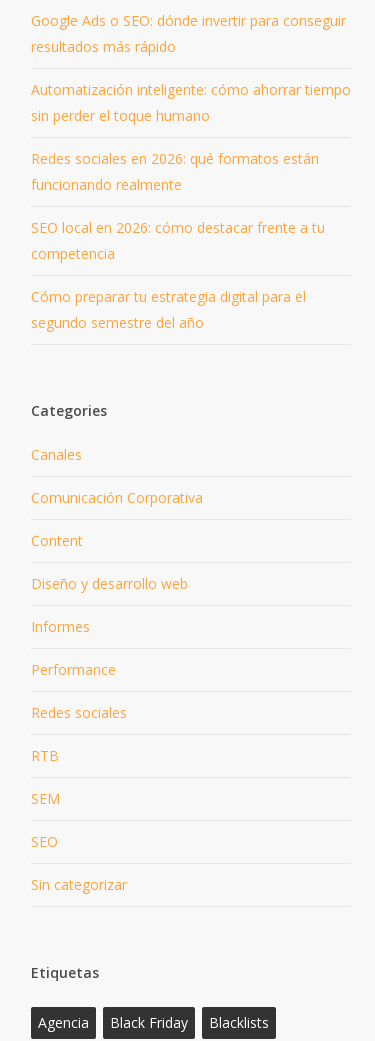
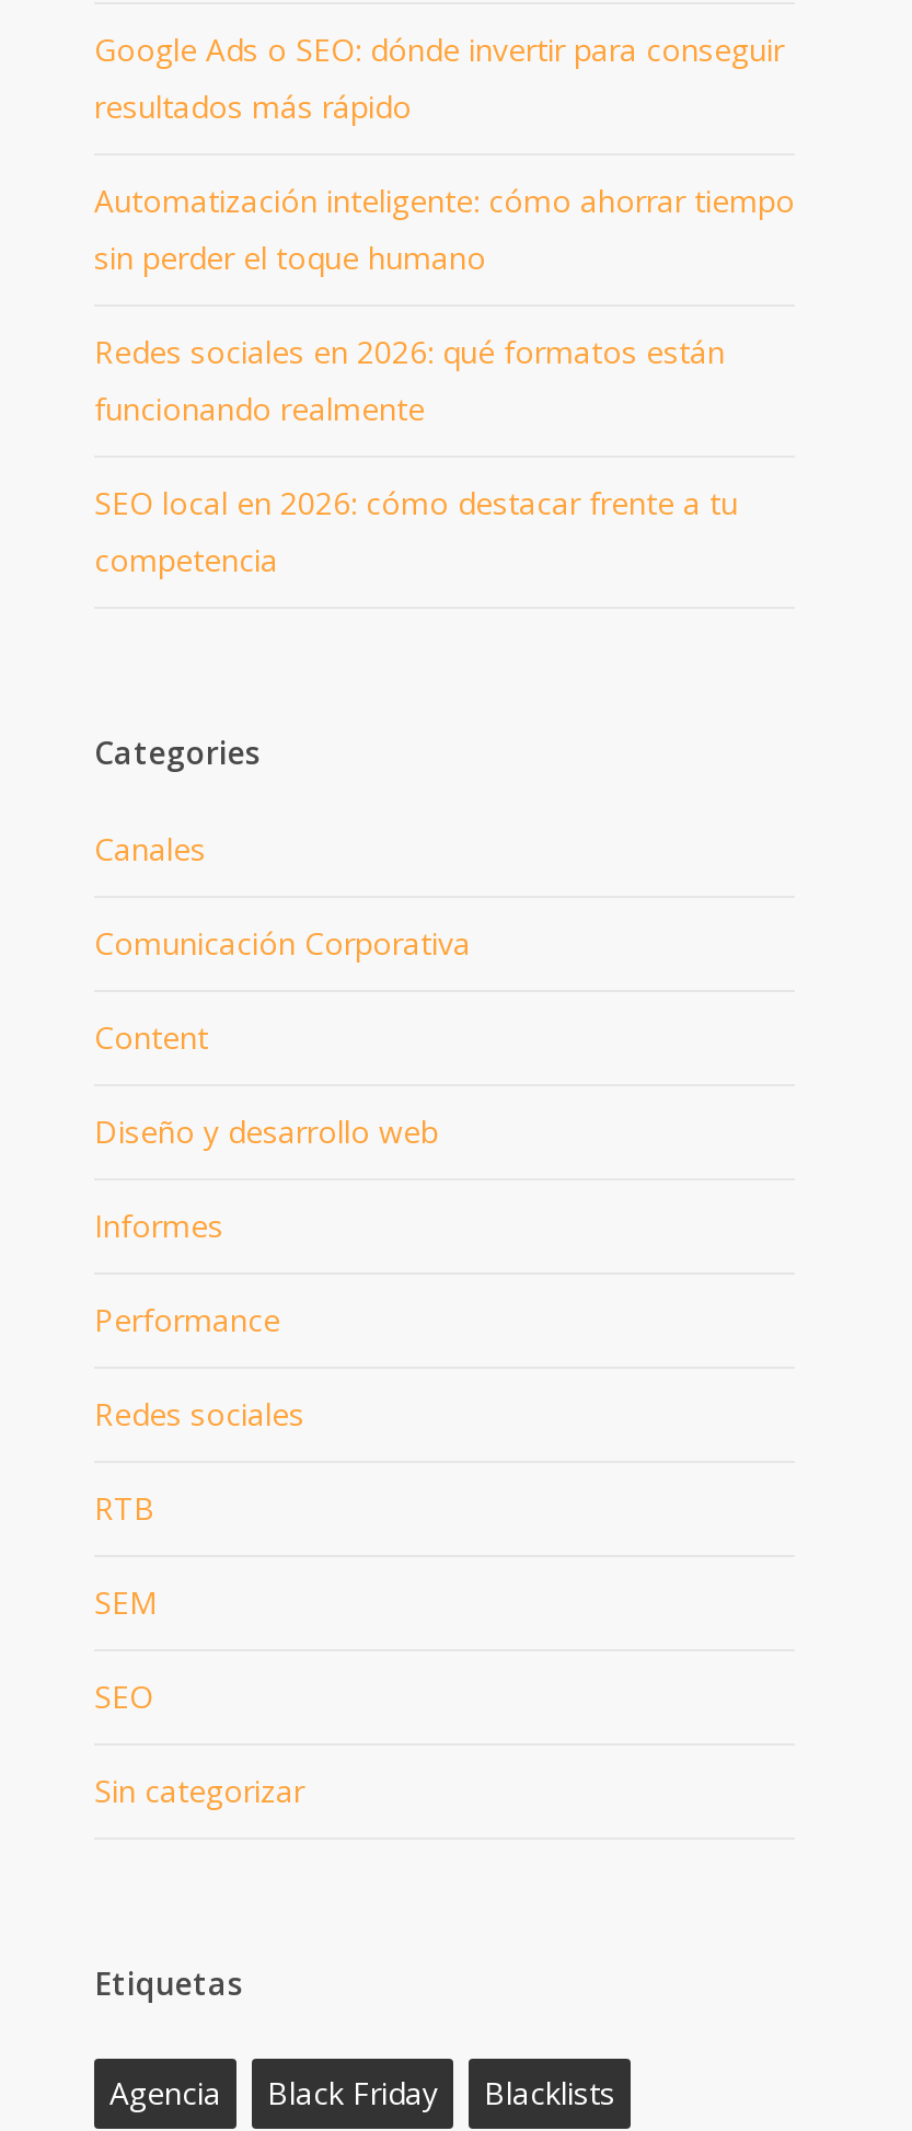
[31,287,306,332] Cómo preparar tu estrategia digital para el | segundo semestre del año -> none

